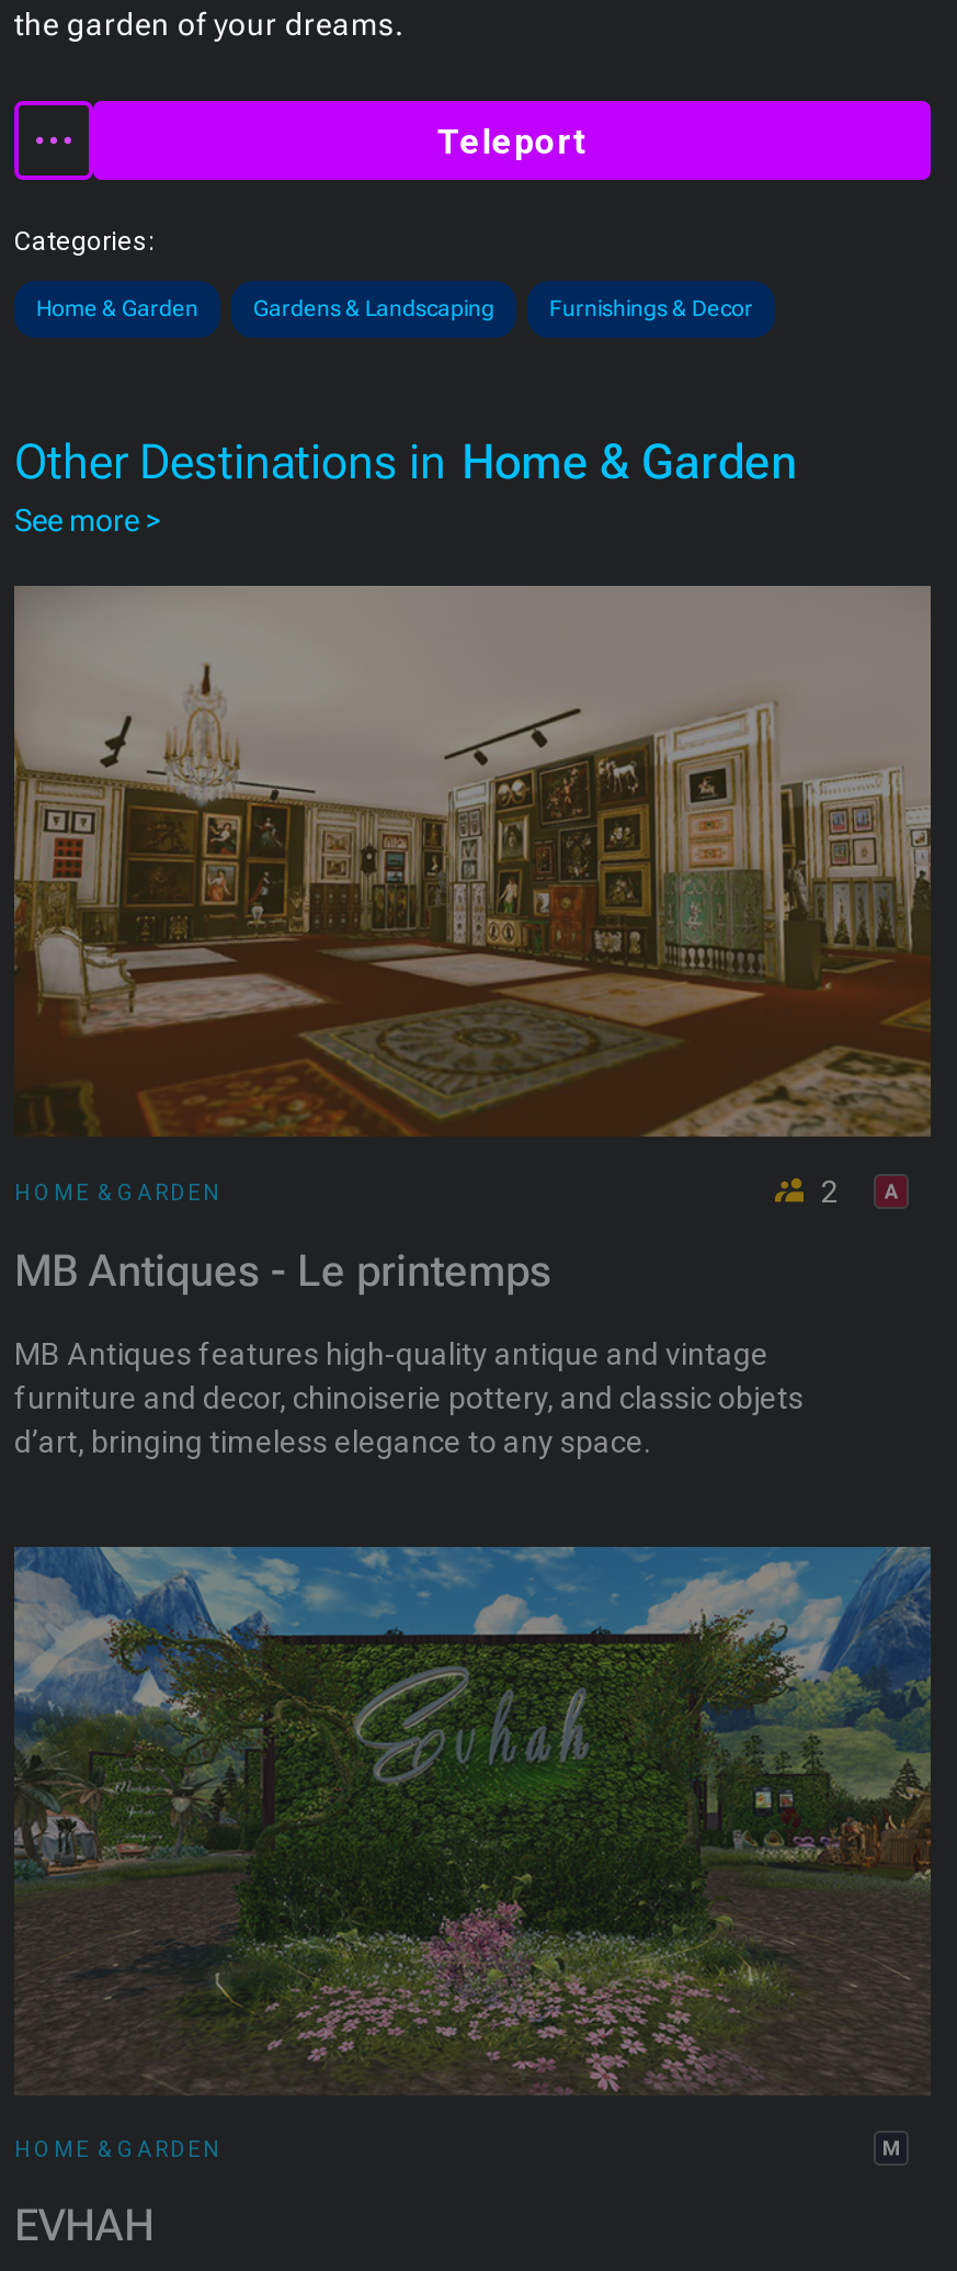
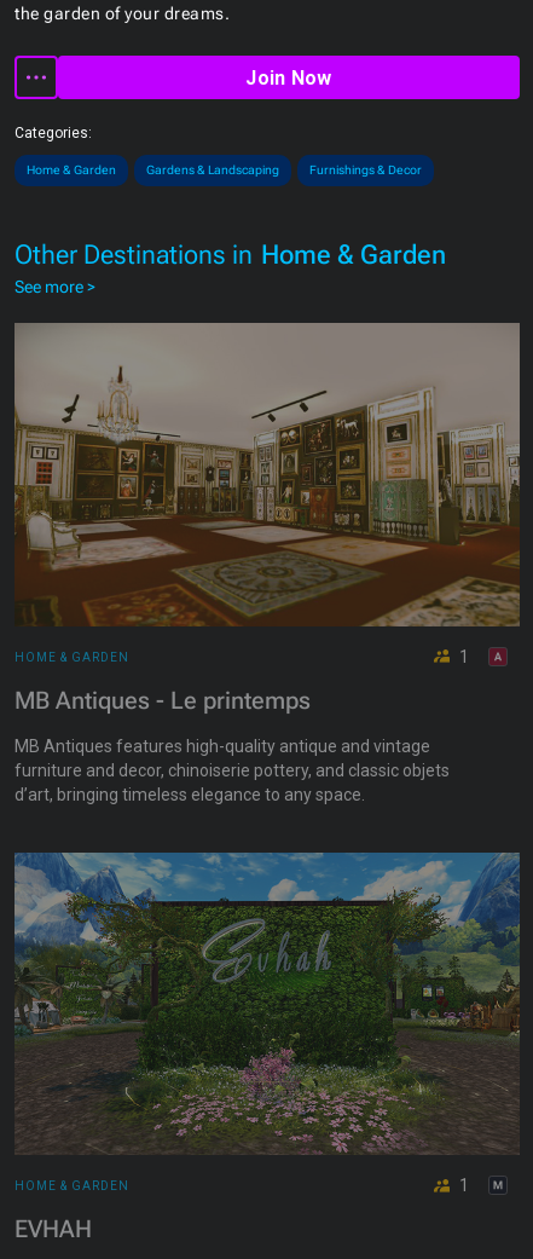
[437,120,587,162] Teleport -> [246,66,332,89] Join Now
[821,1173,839,1208] 2 -> [459,647,469,666] 1
none -> [459,1176,469,1195] 1

